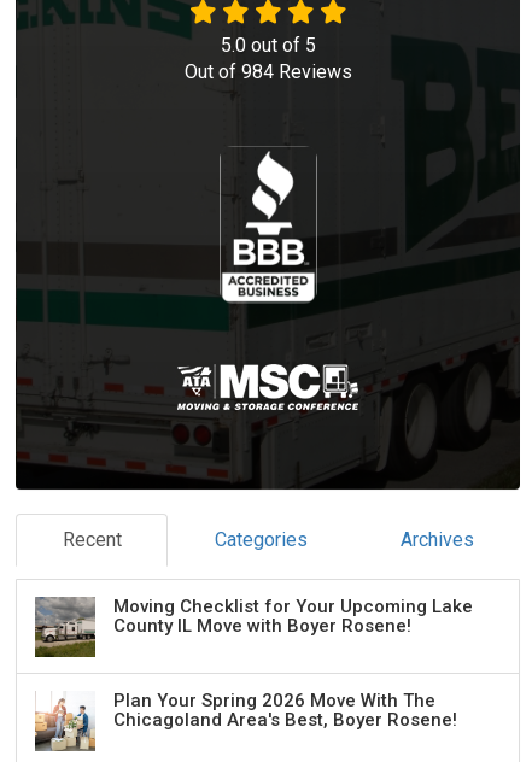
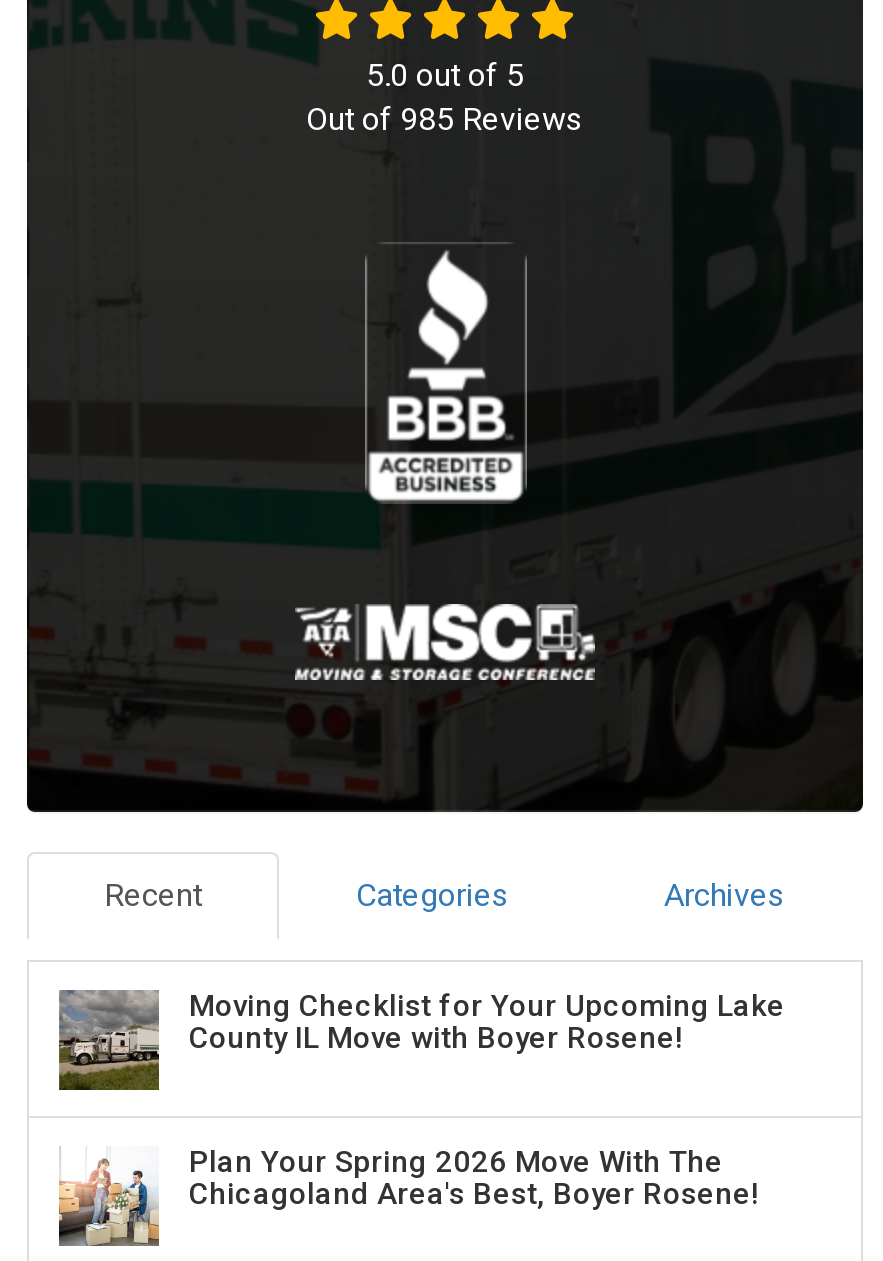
[184,60,352,83] Out of 984 Reviews -> [306,100,584,138] Out of 985 Reviews

